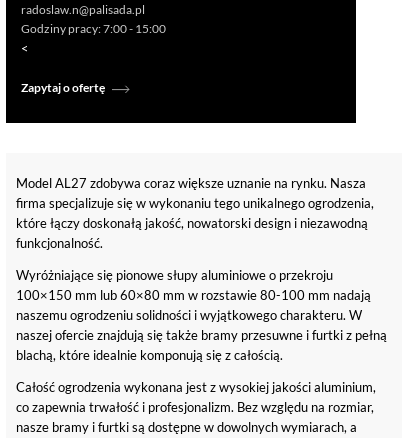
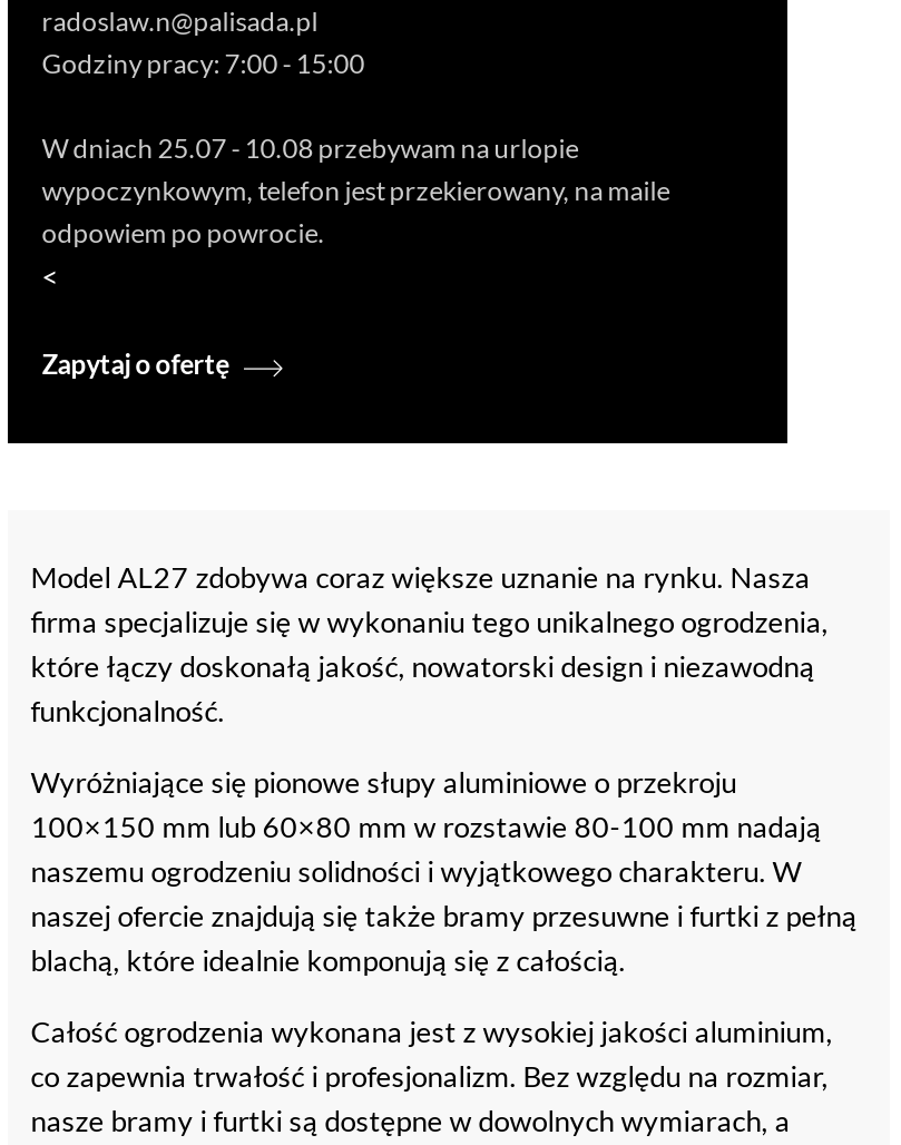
none -> [42,133,670,251] W dniach 25.07 - 10.08 przebywam na urlopie | wypoczynkowym, telefon jest przekierowany, na maile | odpowiem po powrocie.

